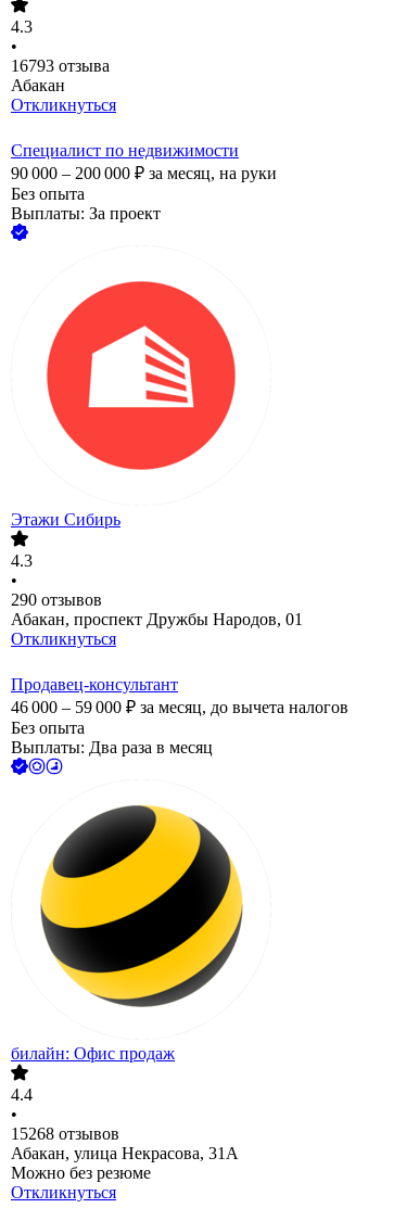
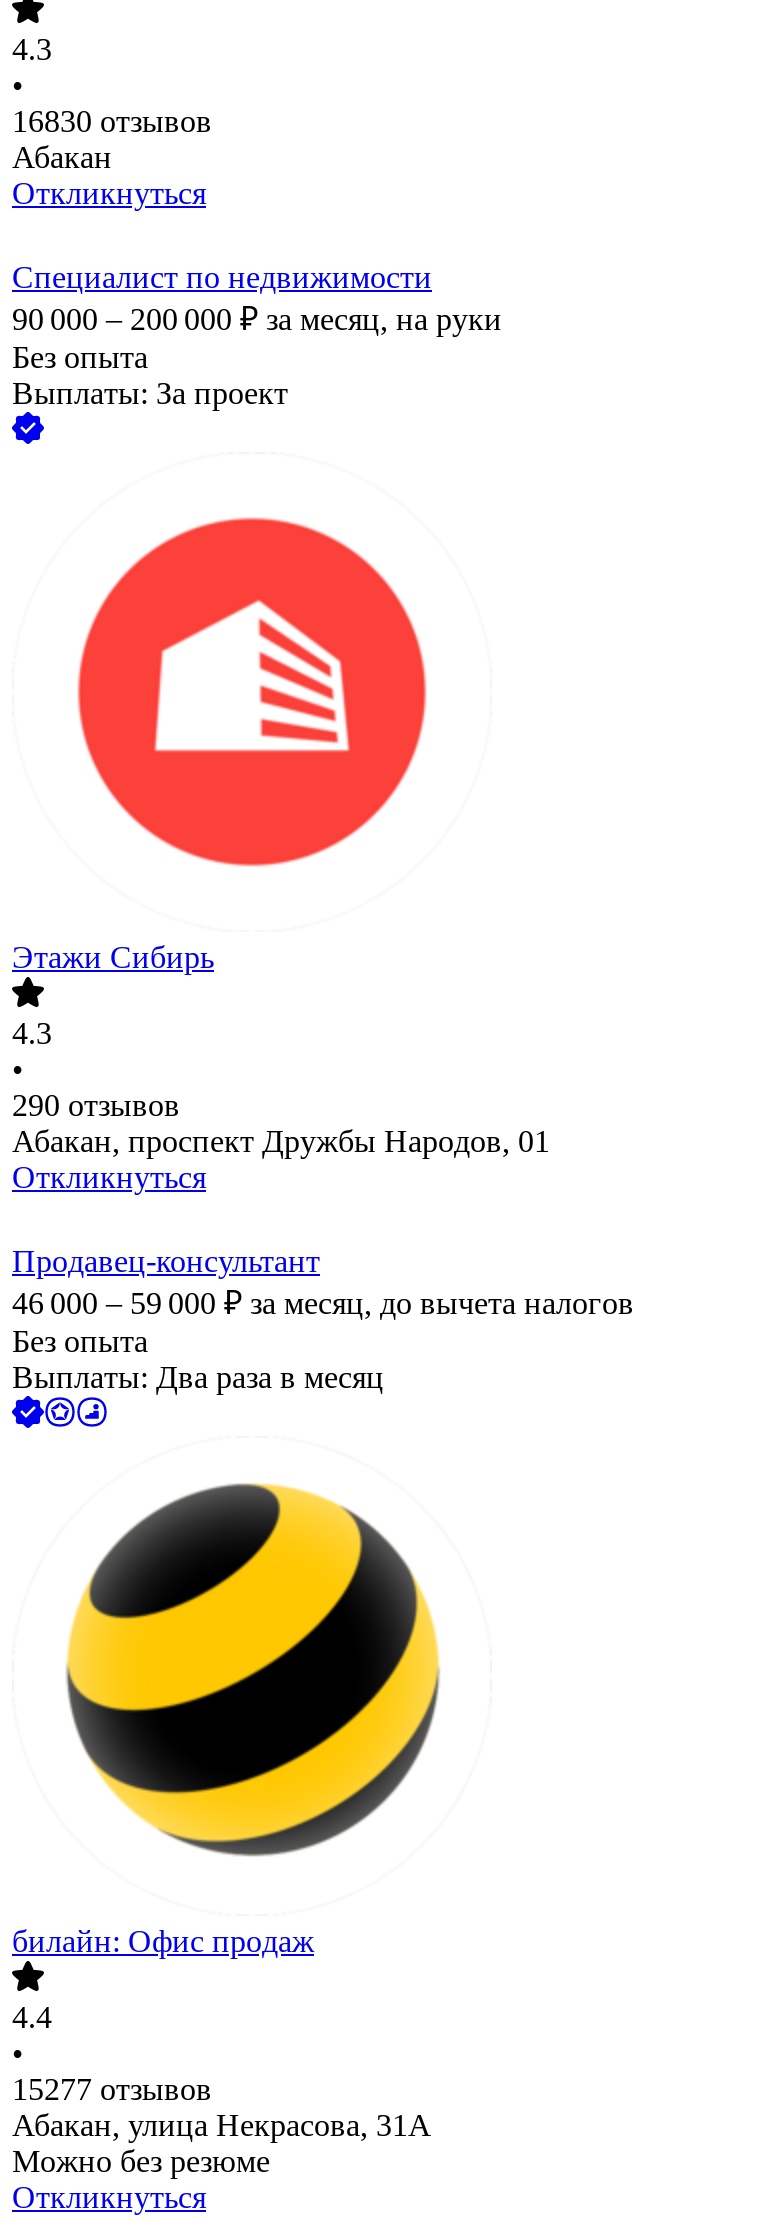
[11,57,110,75] 16793 отзыва -> [12,105,212,139] 16830 отзывов
[11,1125,119,1143] 15268 отзывов -> [12,2073,212,2107] 15277 отзывов

